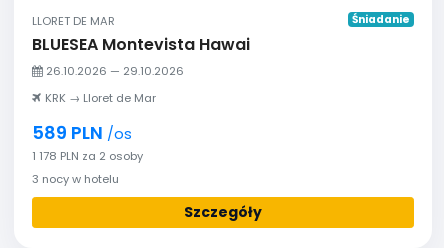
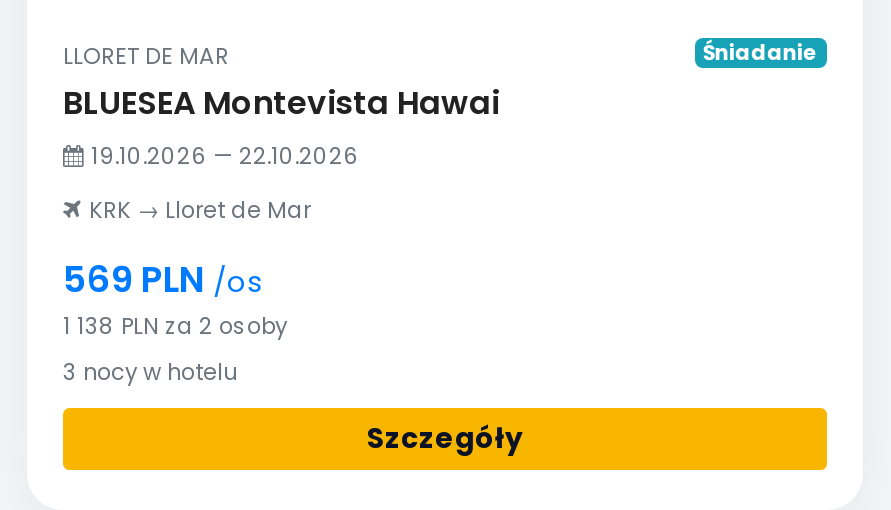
[46,63,184,79] 26.10.2026 — 29.10.2026 -> [91,140,359,172] 19.10.2026 — 22.10.2026
[32,120,132,145] 589 PLN /os -> [63,254,263,304] 569 PLN /os
[32,148,143,164] 1 178 PLN za 2 osoby -> [63,310,287,342] 1 138 PLN za 2 osoby

